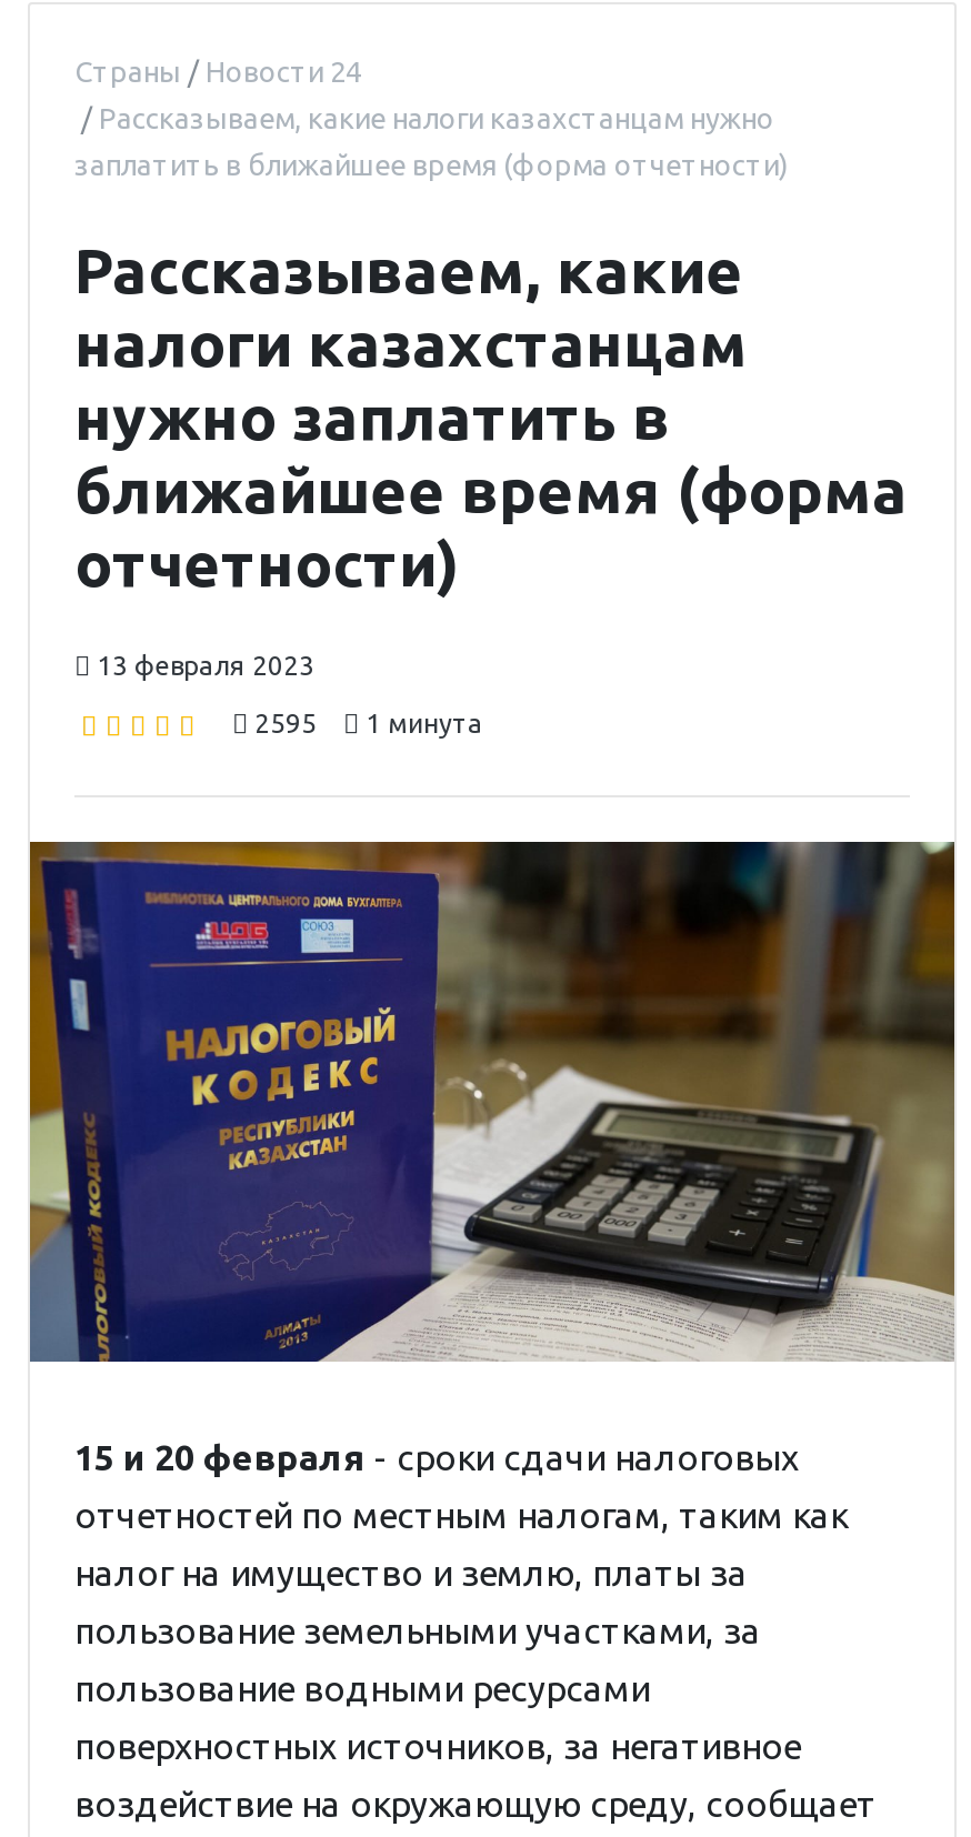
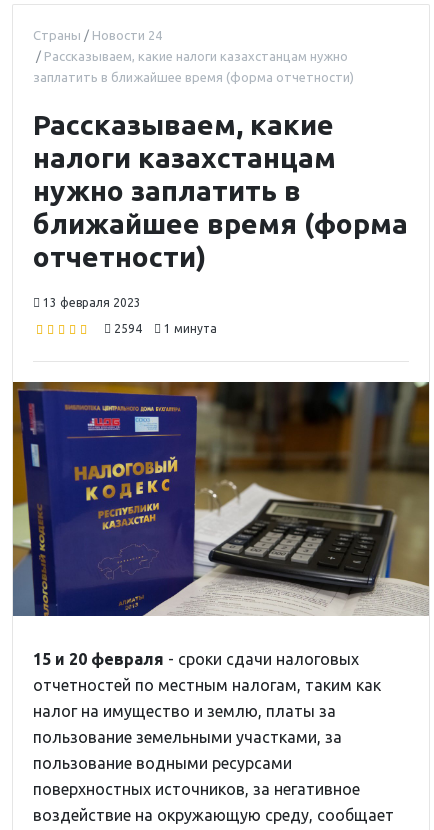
[248,709,317,737] 2595 -> [111,322,142,335] 2594

